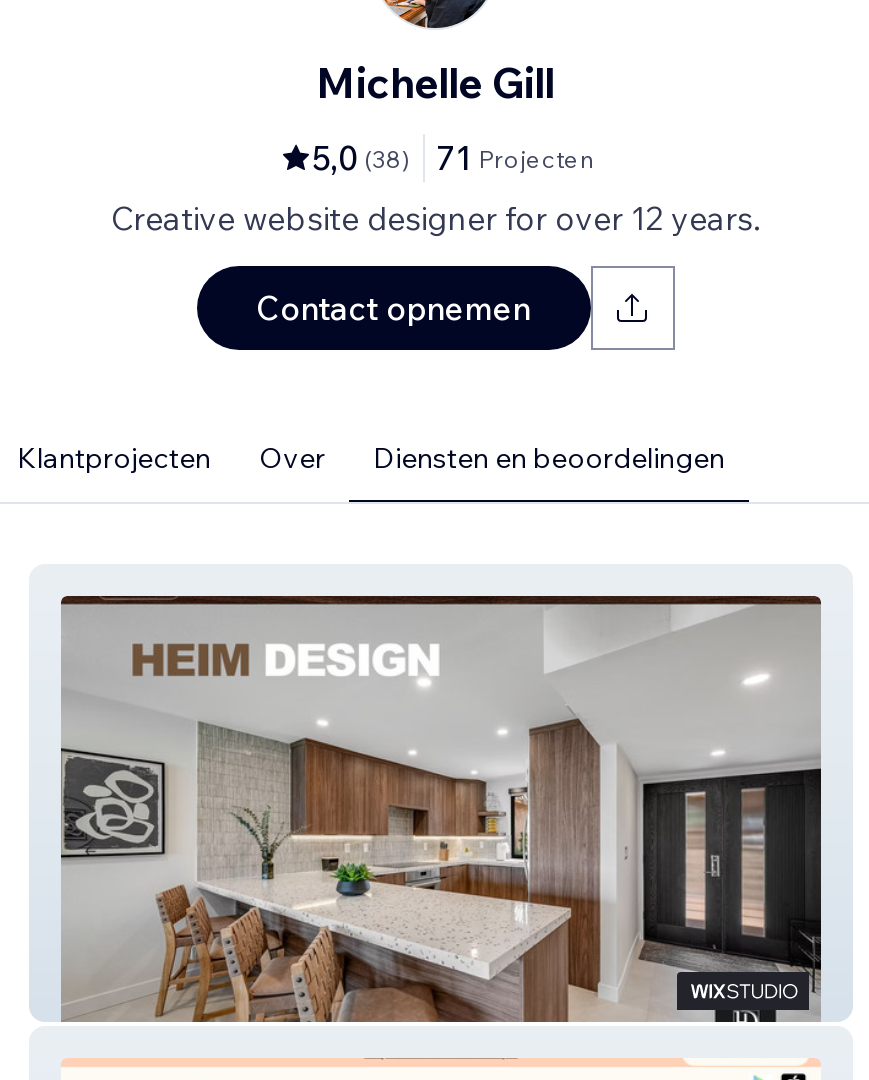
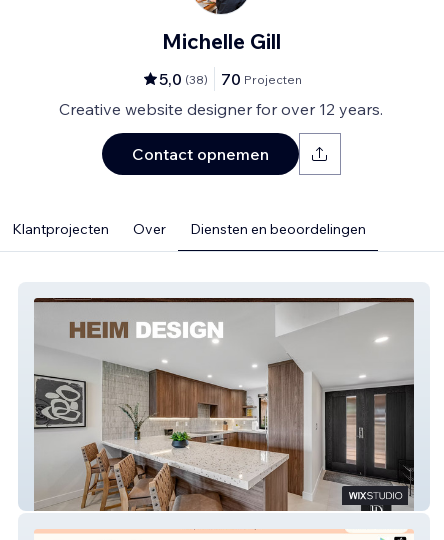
[312,138,594,178] 5,0 (38) 71 Projecten -> [158,69,301,89] 5,0 (38) 70 Projecten

